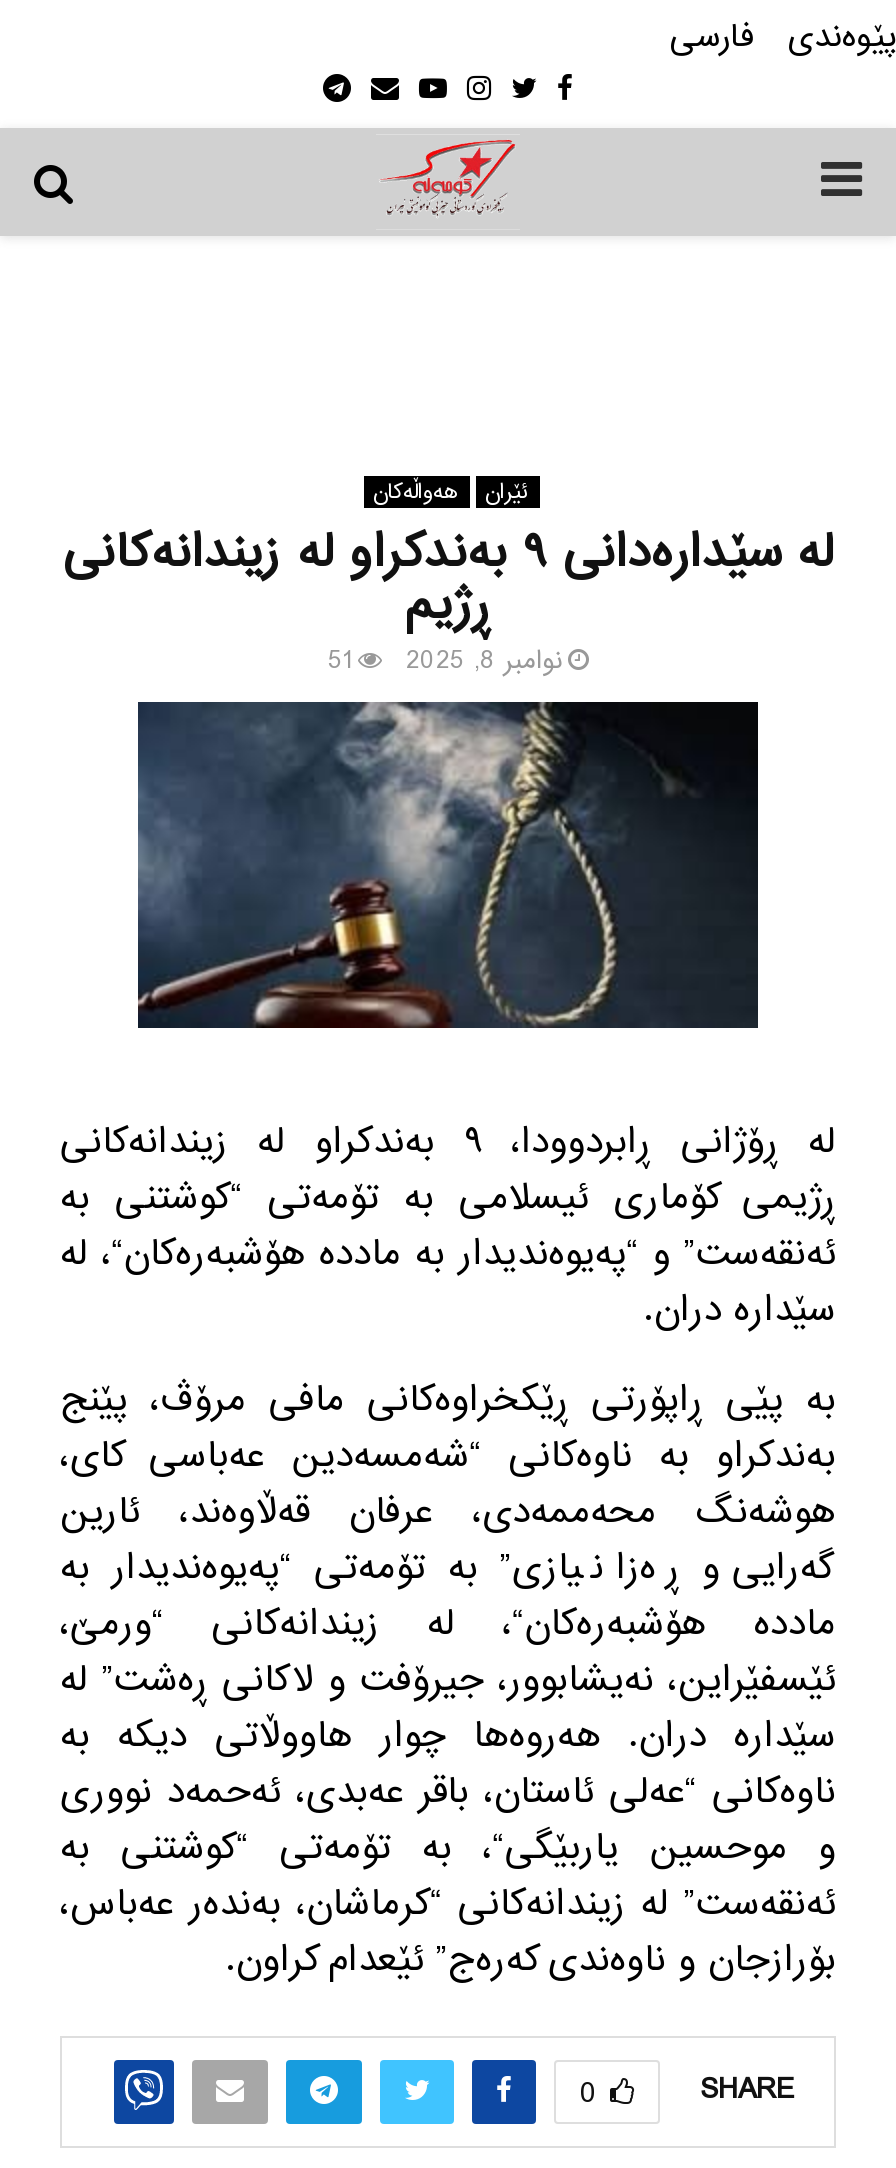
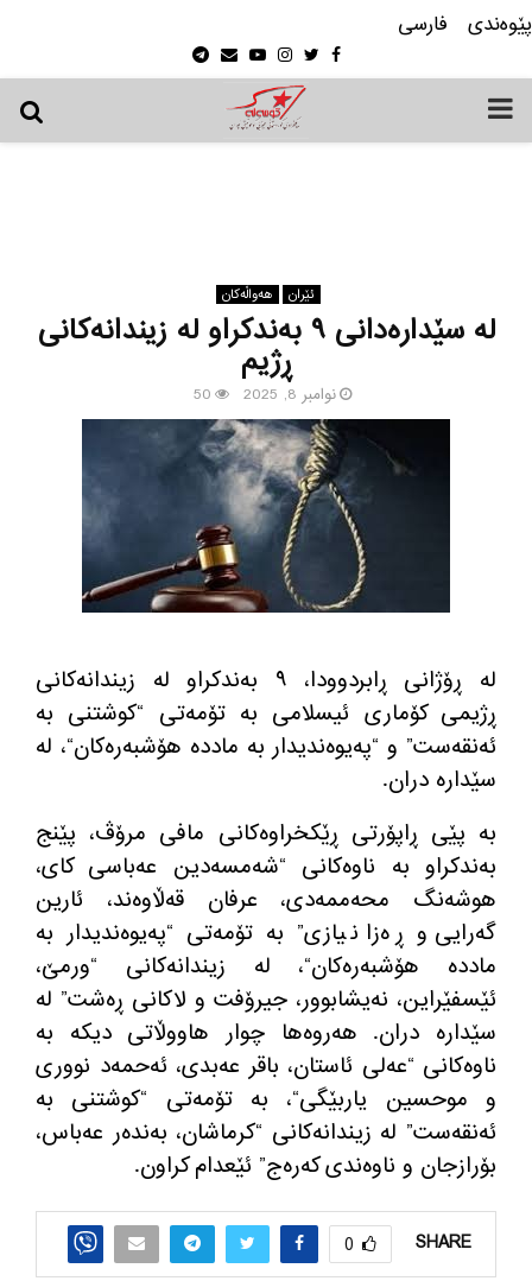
[328,642,352,680] 51 -> [193,383,211,406] 50

